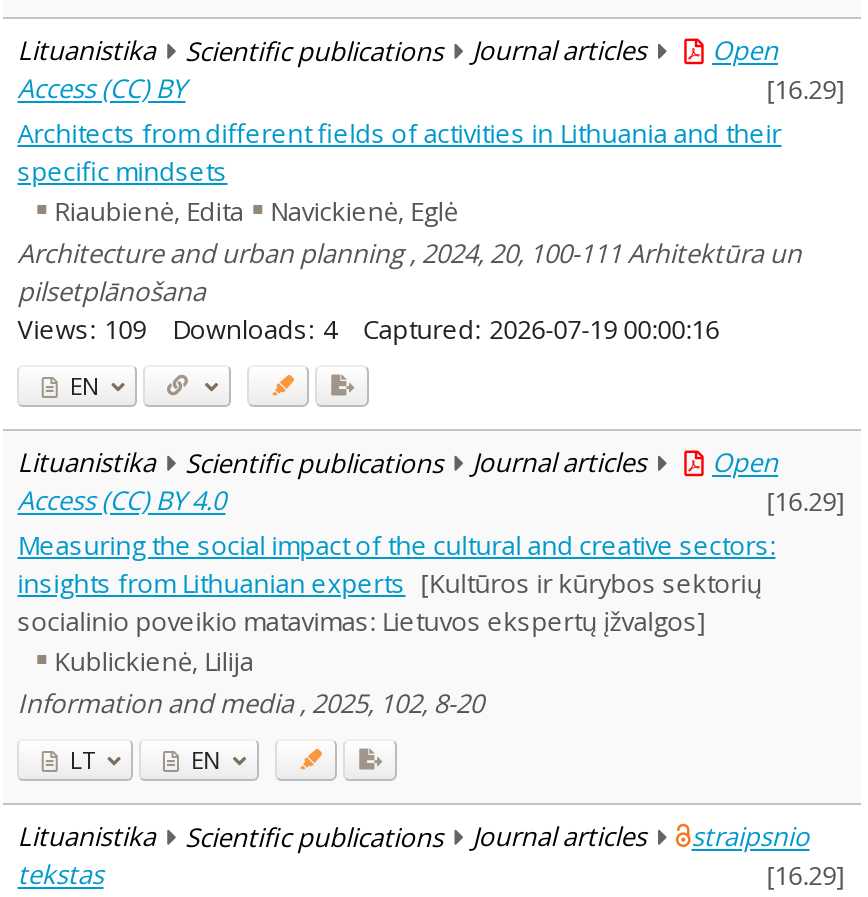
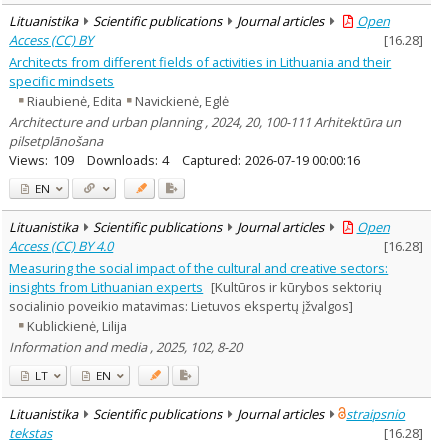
[766,70,844,106] [16.29] -> [384,31,423,49] [16.28]
[766,482,844,518] [16.29] -> [384,237,423,255] [16.28]
[766,856,844,892] [16.29] -> [384,424,423,442] [16.28]

